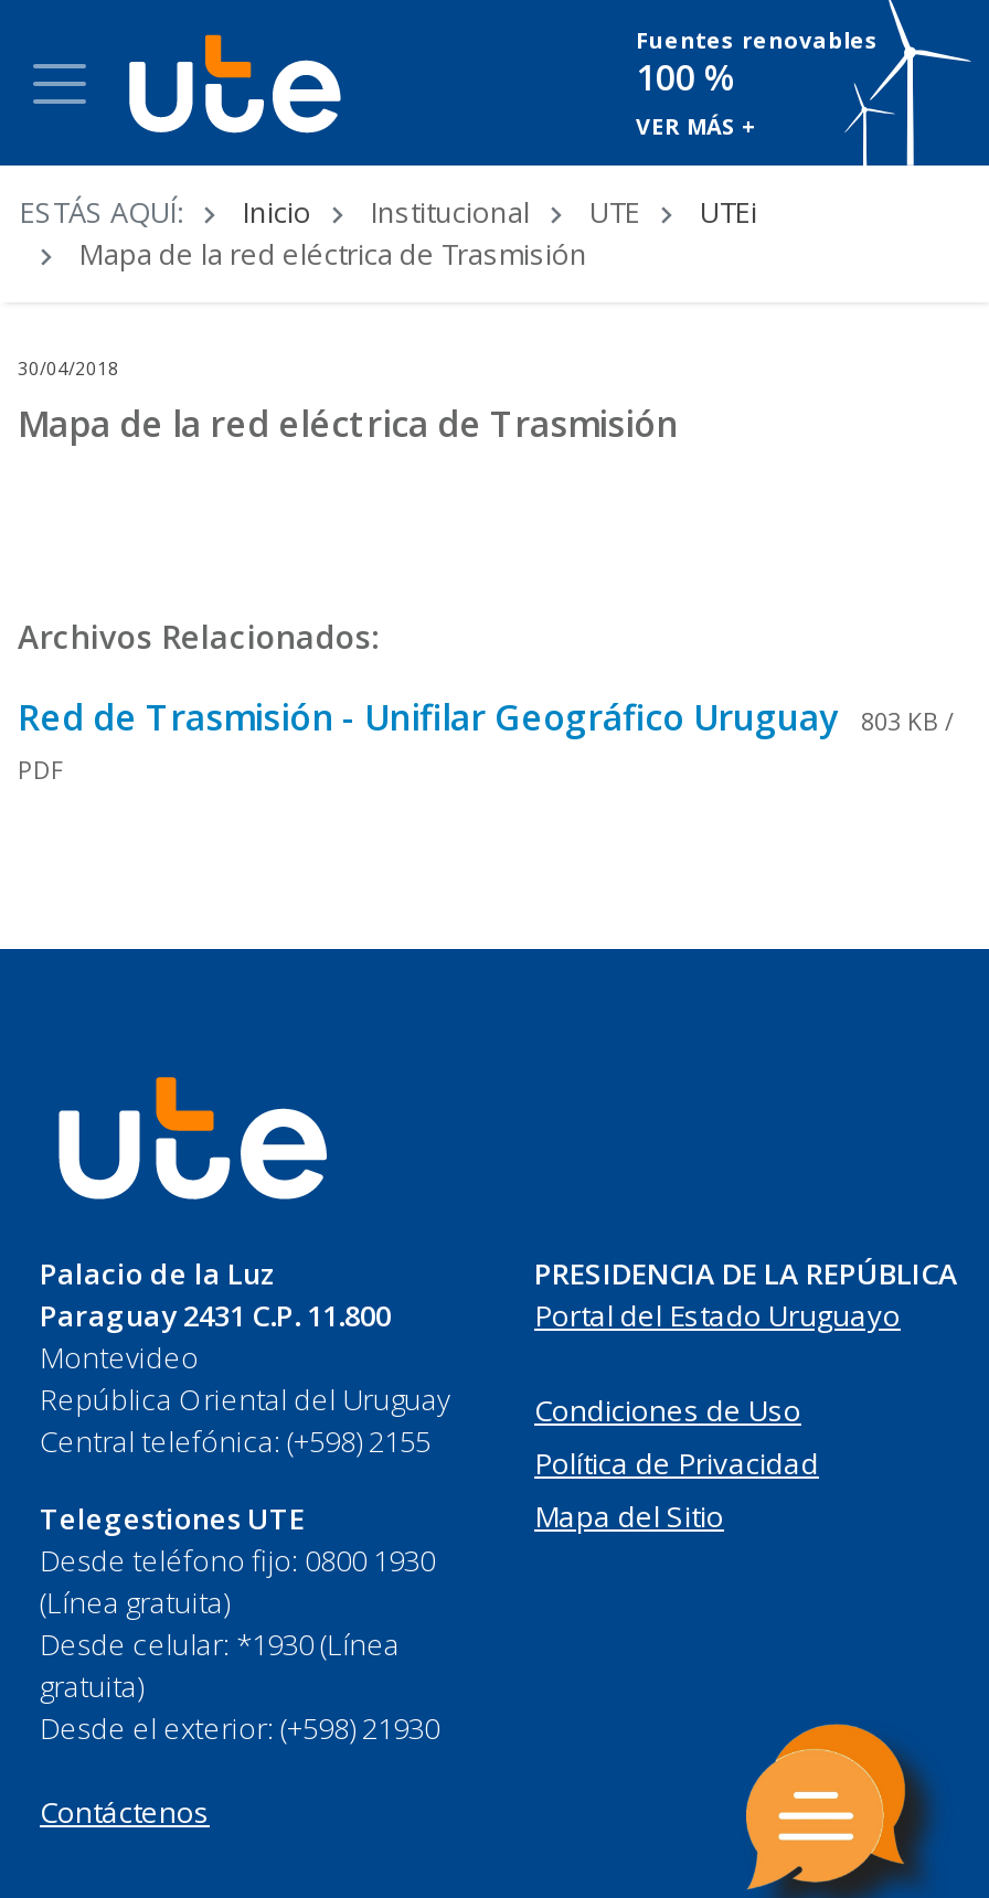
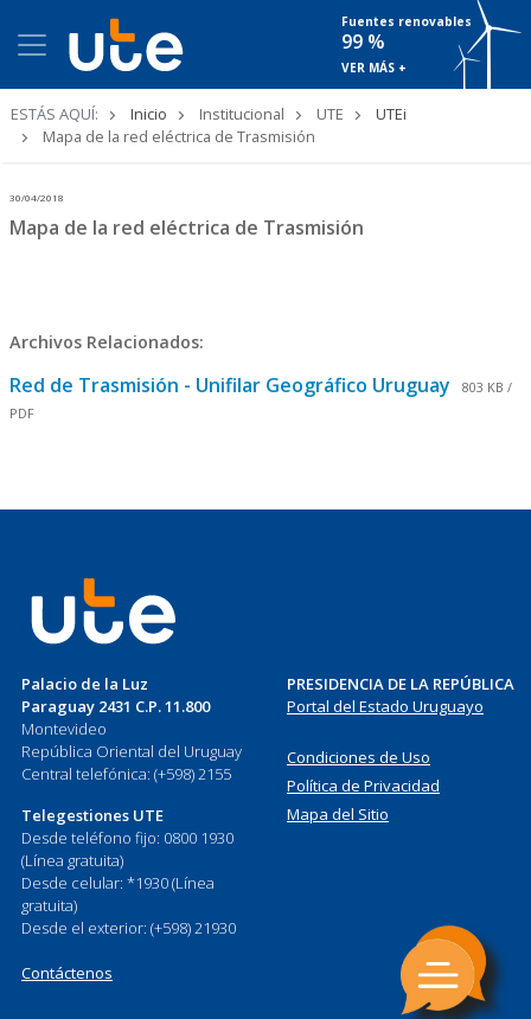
[636,53,737,102] 100 % -> [341,28,385,55] 99 %

